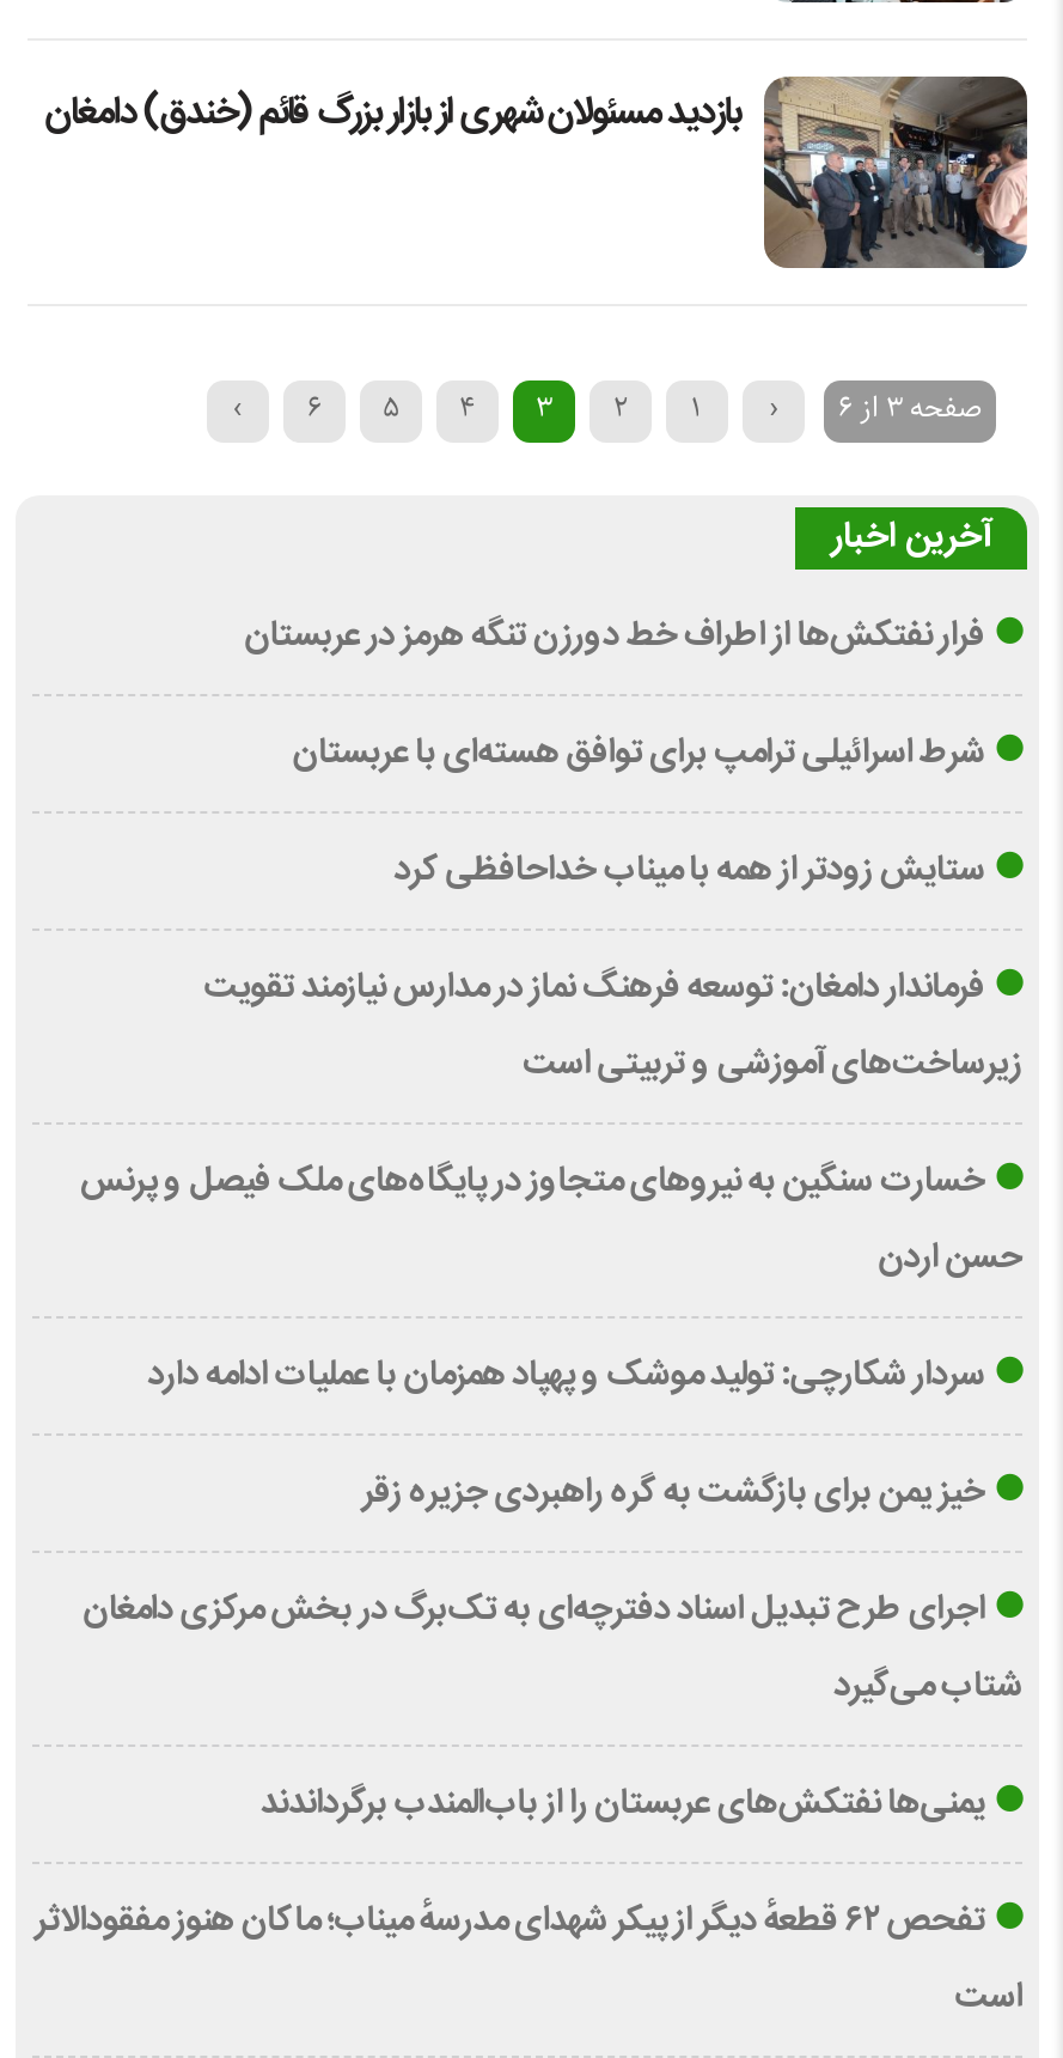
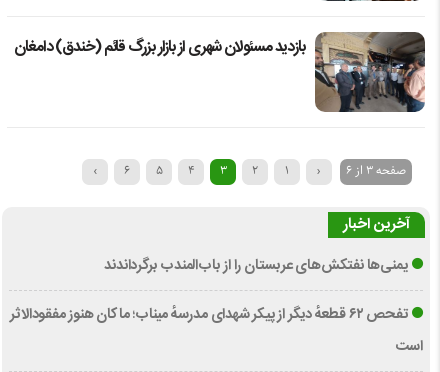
[80,608,1022,1716] فرار نفتکش‌ها از اطراف خط دورزن تنگه هرمز در عربستان | شرط اسرائیلی ترامپ برای توافق هسته‌ای با عربستان | ستایش زودتر از همه با میناب خداحافظی کرد | فرماندار دامغان: توسعه فرهنگ نماز در مدارس نیازمند تقویت | زیرساخت‌های آموزشی و تربیتی است | خسارت سنگین به نیروهای متجاوز در پایگاه‌های ملک فیصل و پرنس | حسن اردن | سردار شکارچی: تولید موشک و پهپاد همزمان با عملیات ادامه دارد | خیز یمن برای بازگشت به گره راهبردی جزیره زقر | اجرای طرح تبدیل اسناد دفترچه‌ای به تک‌برگ در بخش مرکزی دامغان | شتاب می‌گیرد -> none

